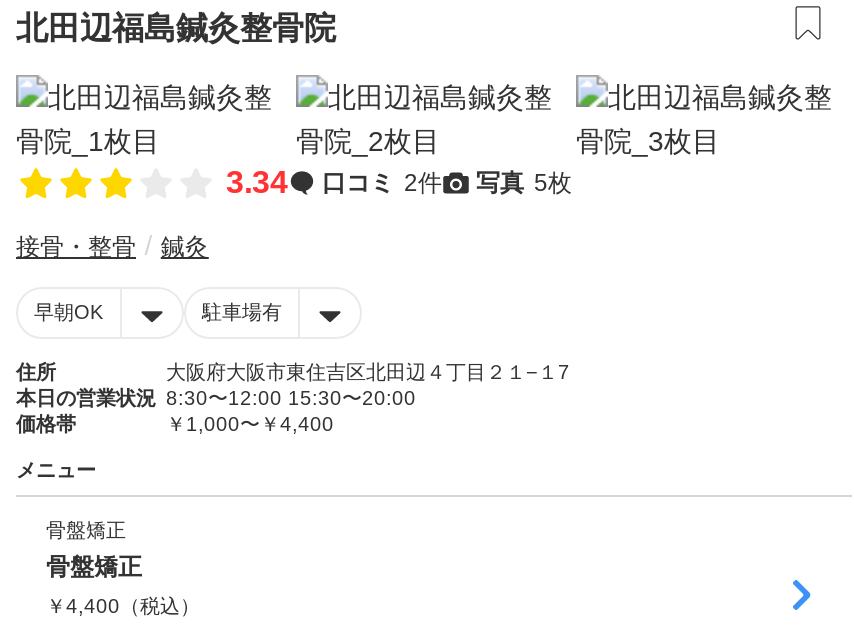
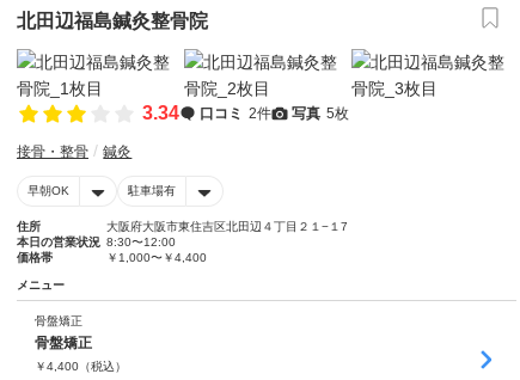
[16,387,416,409] 本日の営業状況 8:30〜12:00 15:30〜20:00 -> [17,235,176,249] 本日の営業状況 8:30〜12:00

